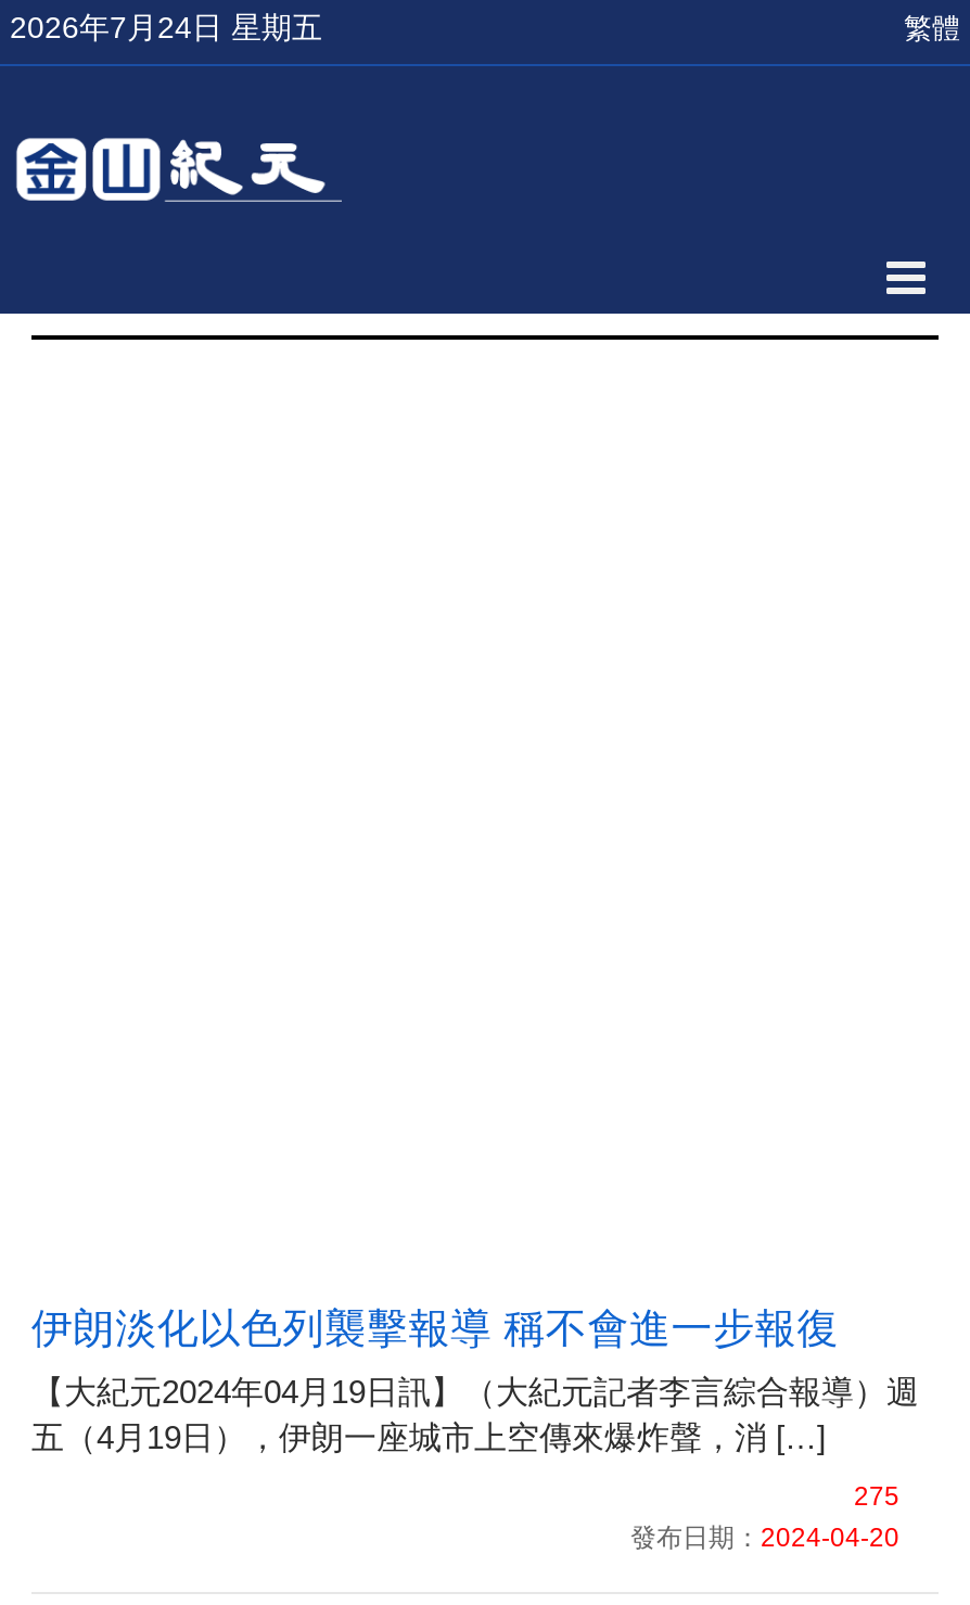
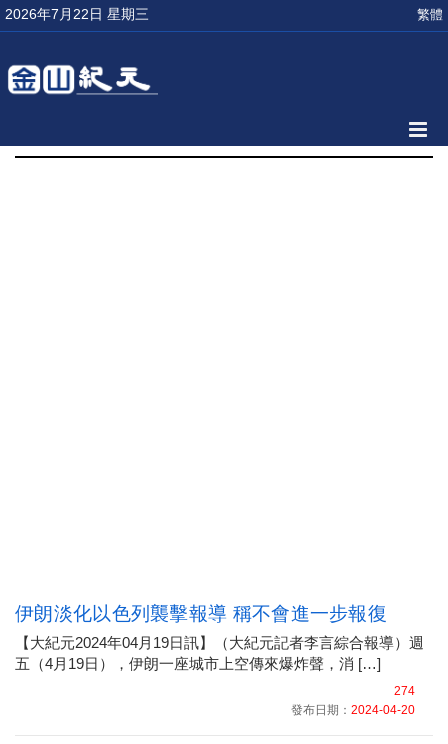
[10,10,322,44] 2026年7月24日 星期五 -> [5,6,149,22] 2026年7月22日 星期三
[854,1481,899,1512] 275 -> [394,684,415,698] 274

